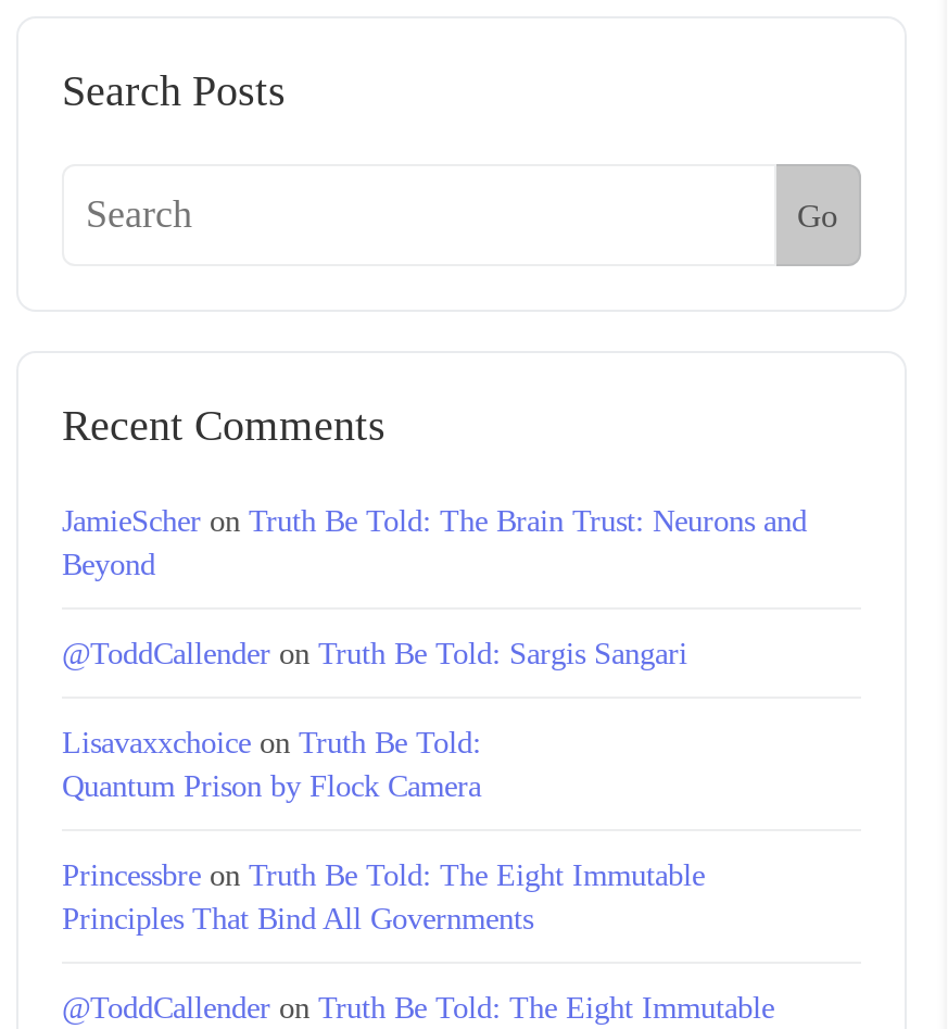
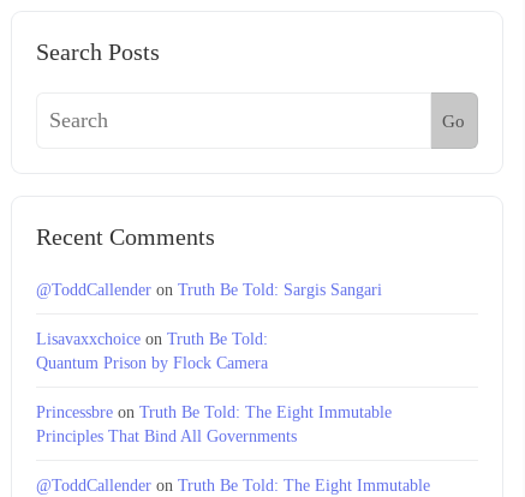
[62,502,807,580] JamieScher on Truth Be Told: The Brain Trust: Neurons and | Beyond -> none

